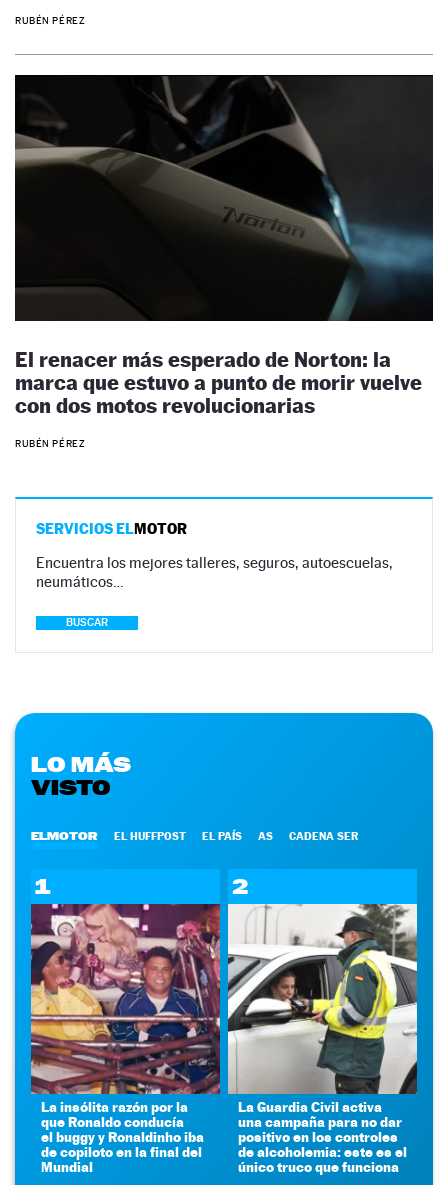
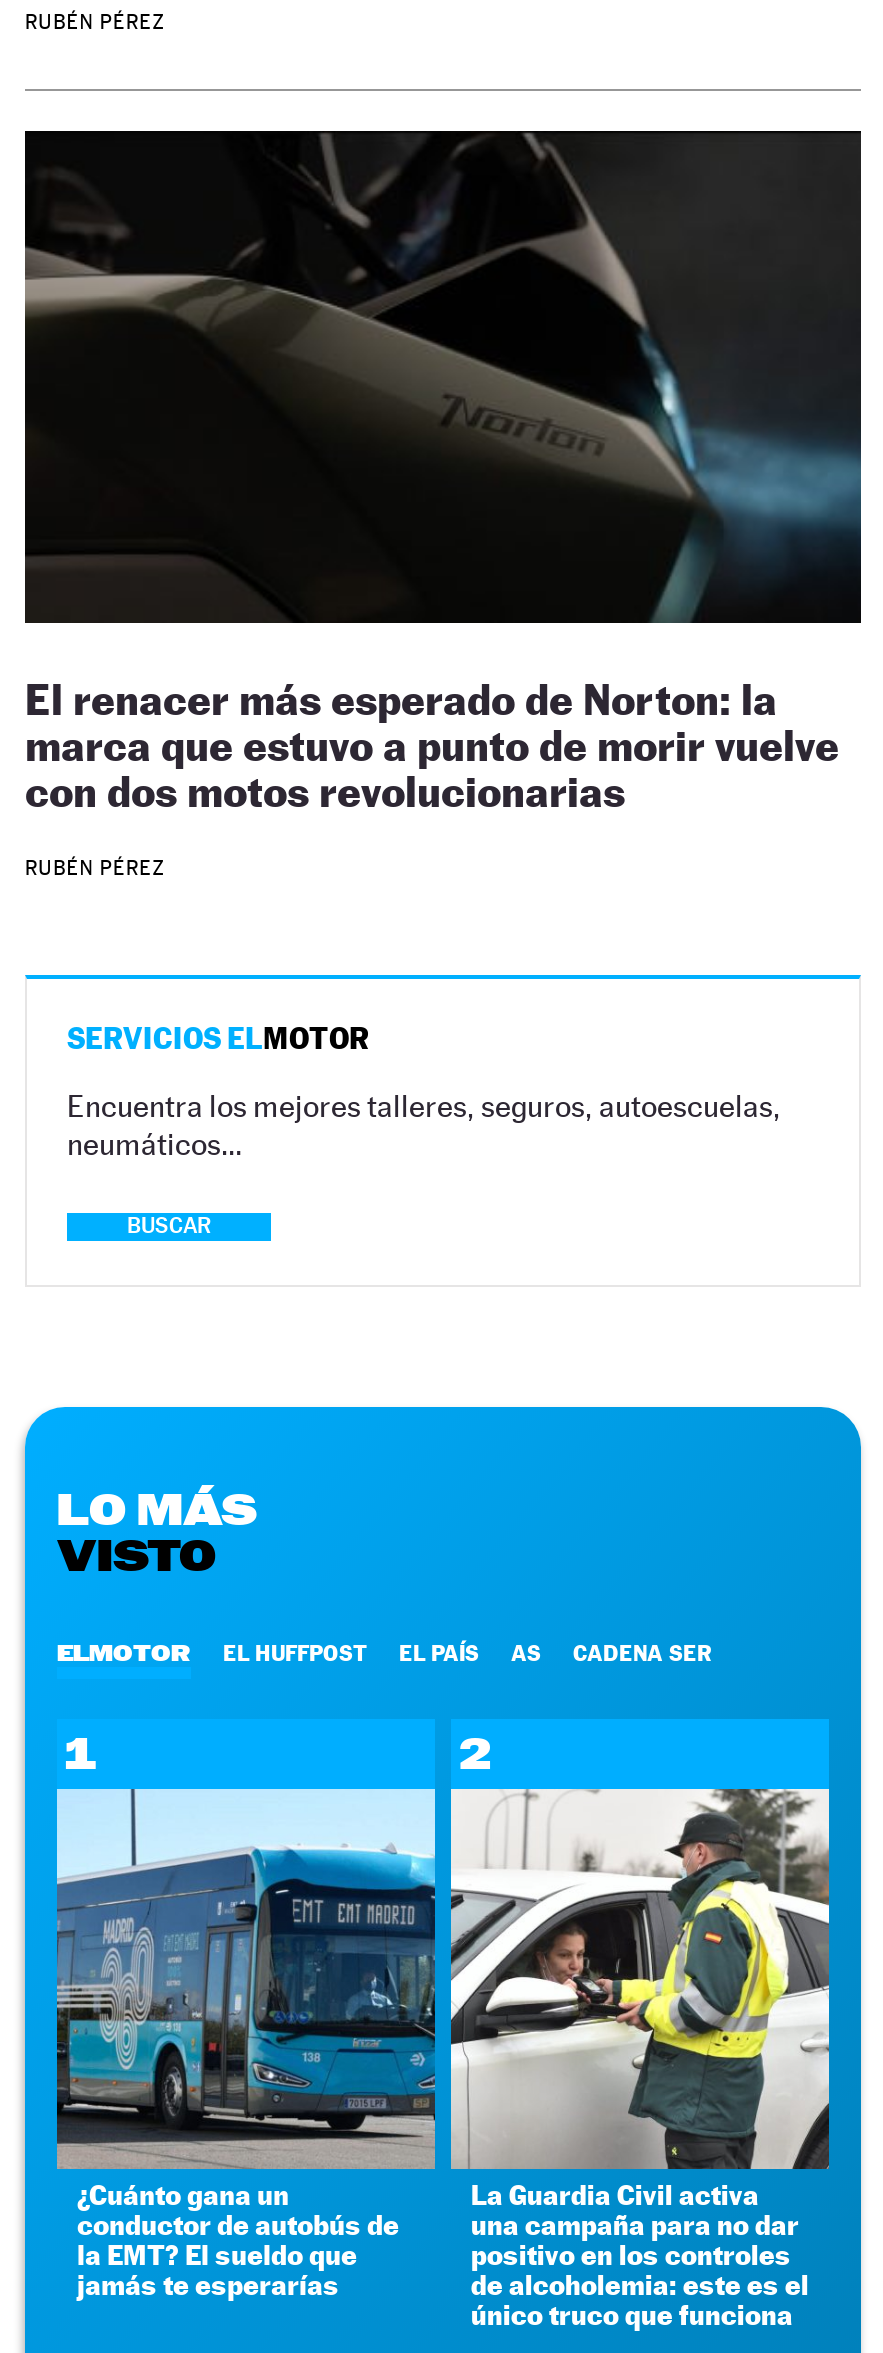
[30,903,221,1174] [image] | La insólita razón por la | que Ronaldo conducía | el buggy y Ronaldinho iba | de copiloto en la final del | Mundial -> [55,1787,437,2300] [image] | ¿Cuánto gana un | conductor de autobús de | la EMT? El sueldo que | jamás te esperarías

